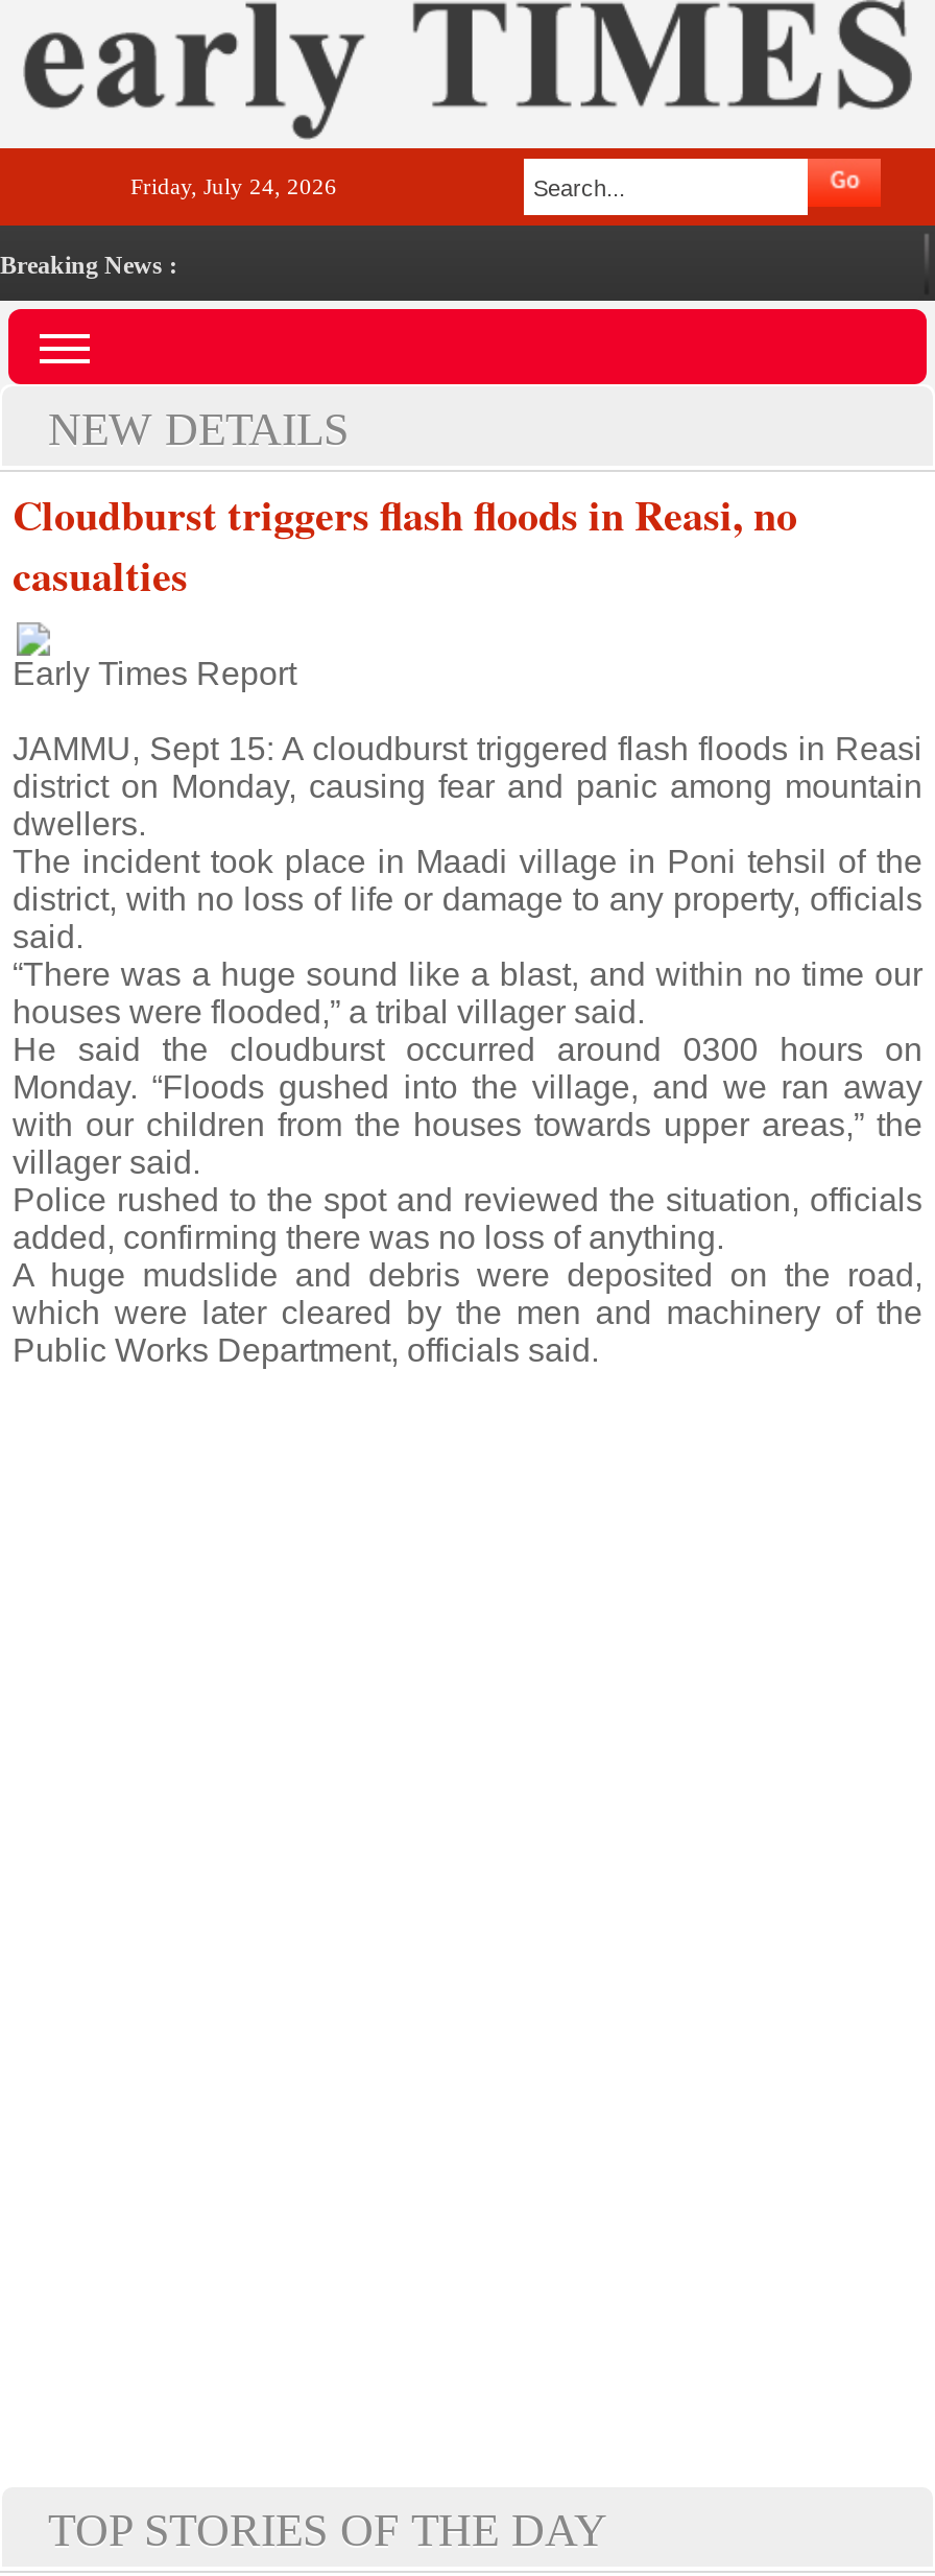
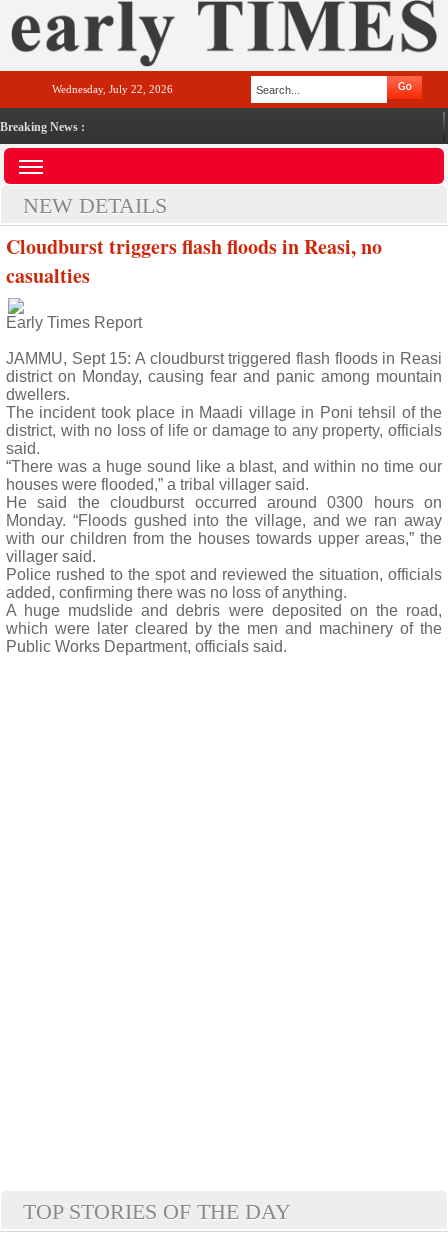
[130,173,337,198] Friday, July 24, 2026 -> [51,83,172,95] Wednesday, July 22, 2026

